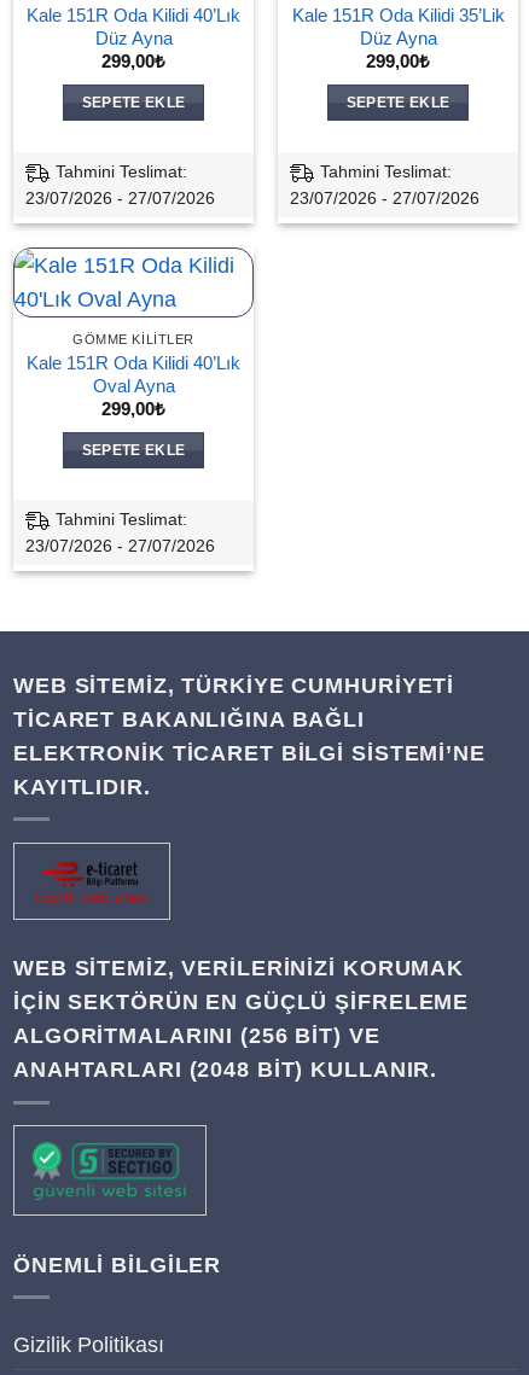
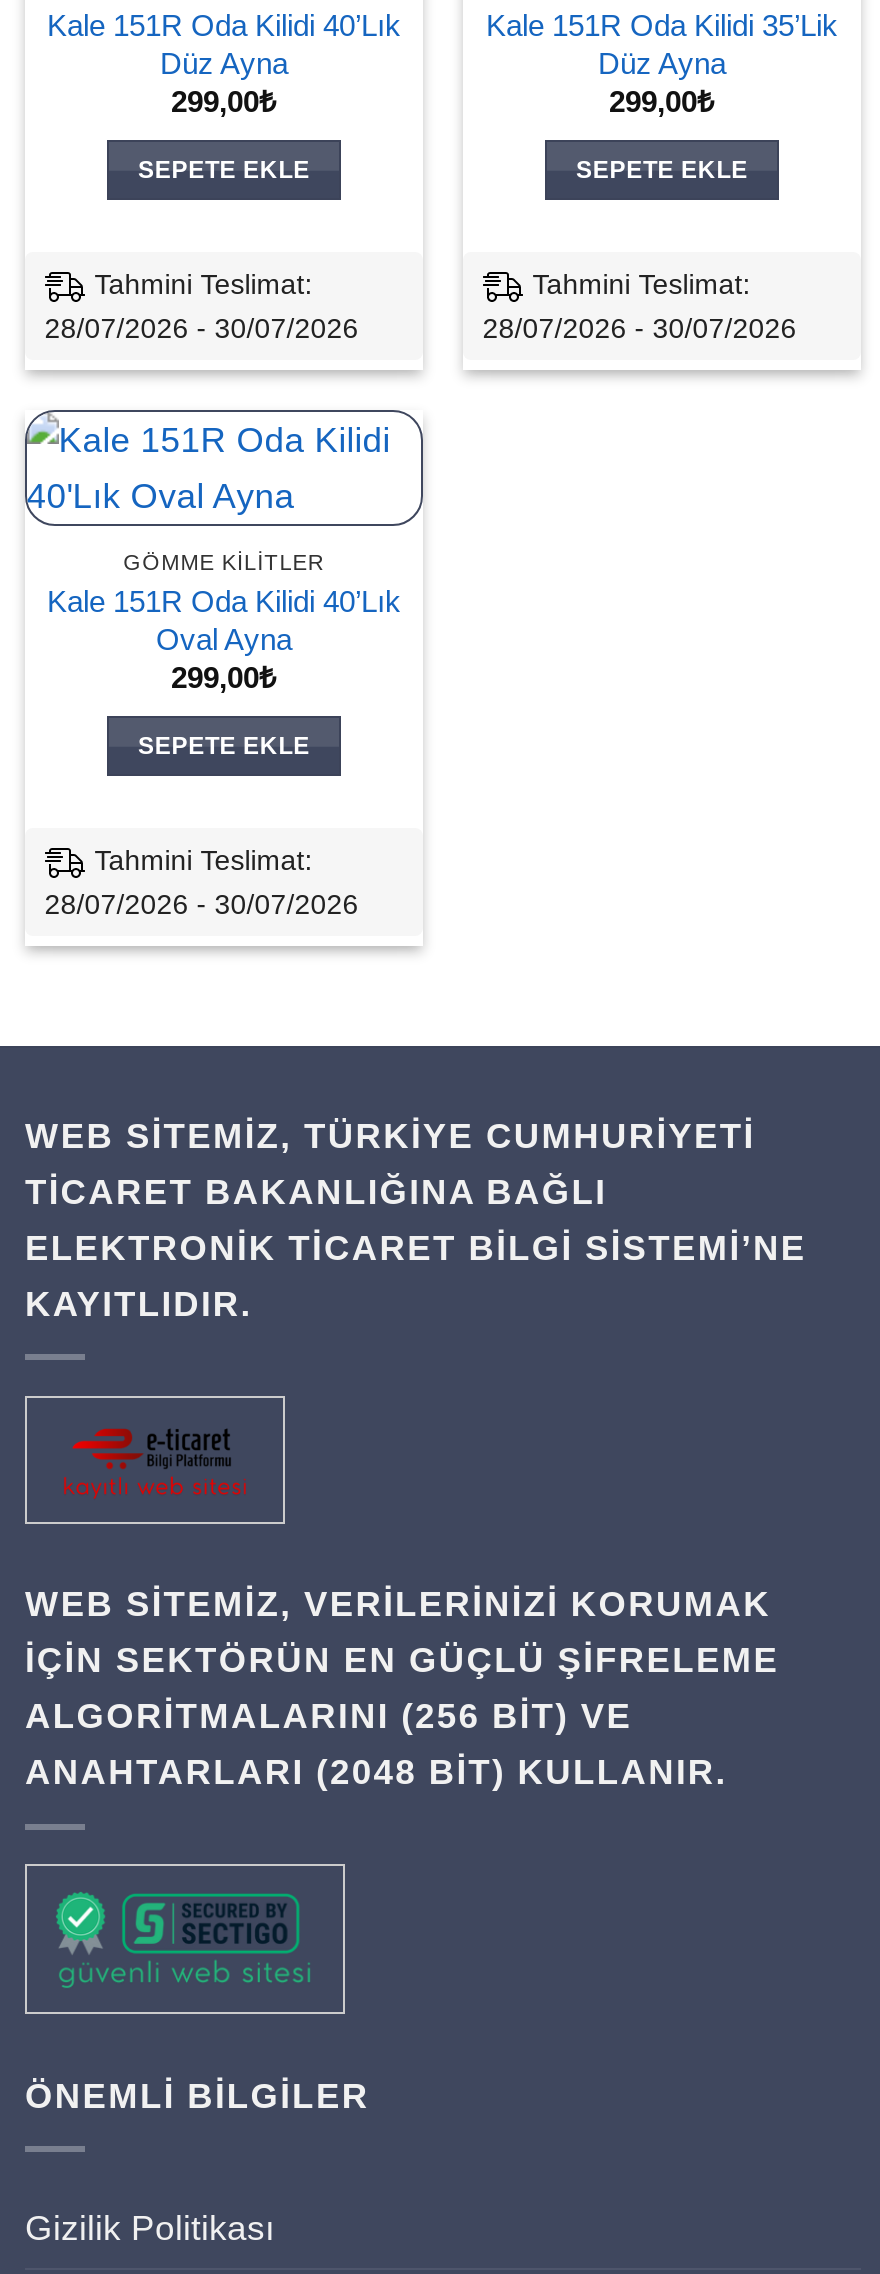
[25,189,215,208] 23/07/2026 - 27/07/2026 -> [45,313,359,345] 28/07/2026 - 30/07/2026
[290,189,479,208] 23/07/2026 - 27/07/2026 -> [483,313,797,345] 28/07/2026 - 30/07/2026
[25,536,215,556] 23/07/2026 - 27/07/2026 -> [45,888,359,920] 28/07/2026 - 30/07/2026

